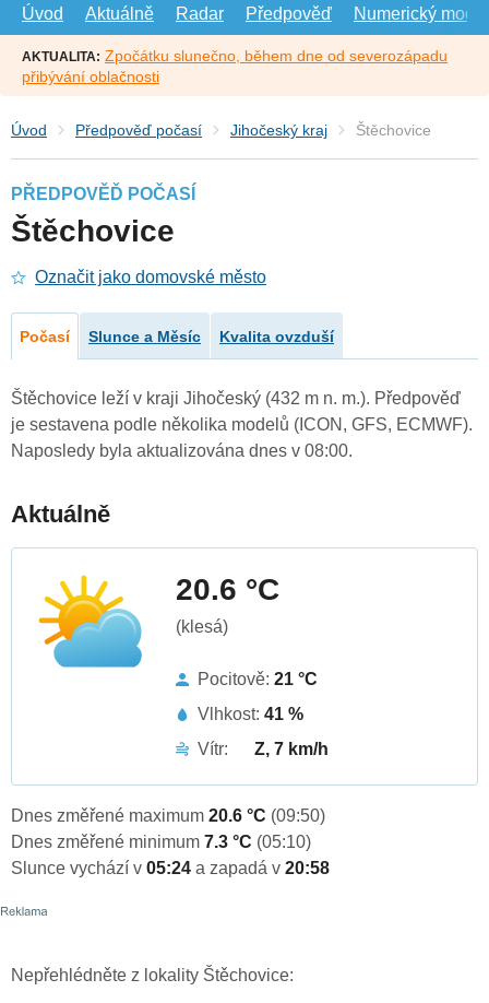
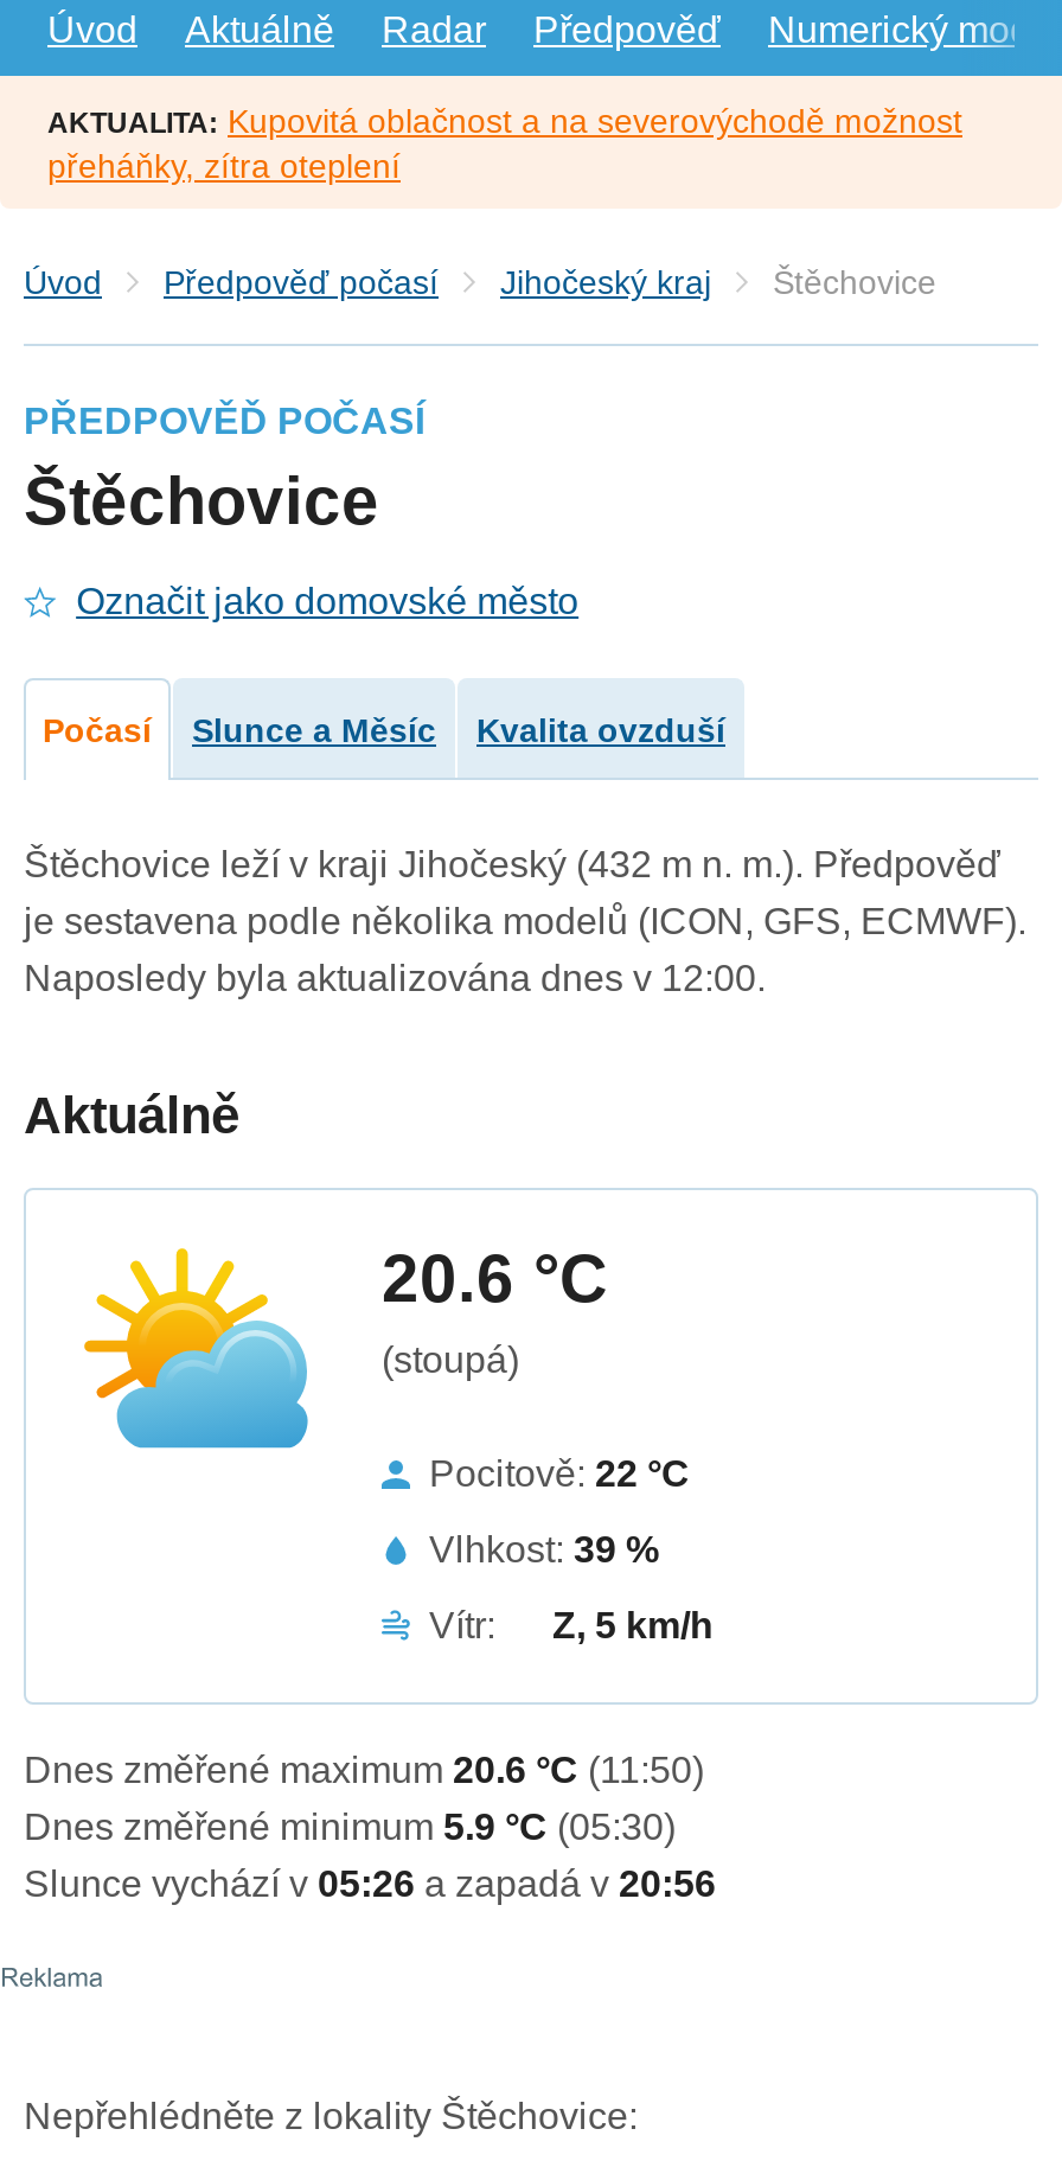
[22,47,448,85] AKTUALITA: Zpočátku slunečno, během dne od severozápadu | přibývání oblačnosti -> [47,101,962,184] AKTUALITA: Kupovitá oblačnost a na severovýchodě možnost | přeháňky, zítra oteplení
[11,442,353,460] Naposledy byla aktualizována dnes v 08:00. -> [24,959,766,999] Naposledy byla aktualizována dnes v 12:00.
[176,618,228,636] (klesá) -> [382,1340,519,1381] (stoupá)
[198,670,318,689] Pocitově: 21 °C -> [429,1454,690,1494] Pocitově: 22 °C
[198,705,303,724] Vlhkost: 41 % -> [429,1530,659,1570] Vlhkost: 39 %
[198,740,329,759] Vítr: Z, 7 km/h -> [429,1606,714,1646] Vítr: Z, 5 km/h
[11,807,325,825] Dnes změřené maximum 20.6 °C (09:50) -> [24,1750,704,1791] Dnes změřené maximum 20.6 °C (11:50)
[11,833,311,851] Dnes změřené minimum 7.3 °C (05:10) -> [24,1807,676,1848] Dnes změřené minimum 5.9 °C (05:30)
[11,859,330,878] Slunce vychází v 05:24 a zapadá v 20:58 -> [24,1864,716,1905] Slunce vychází v 05:26 a zapadá v 20:56

